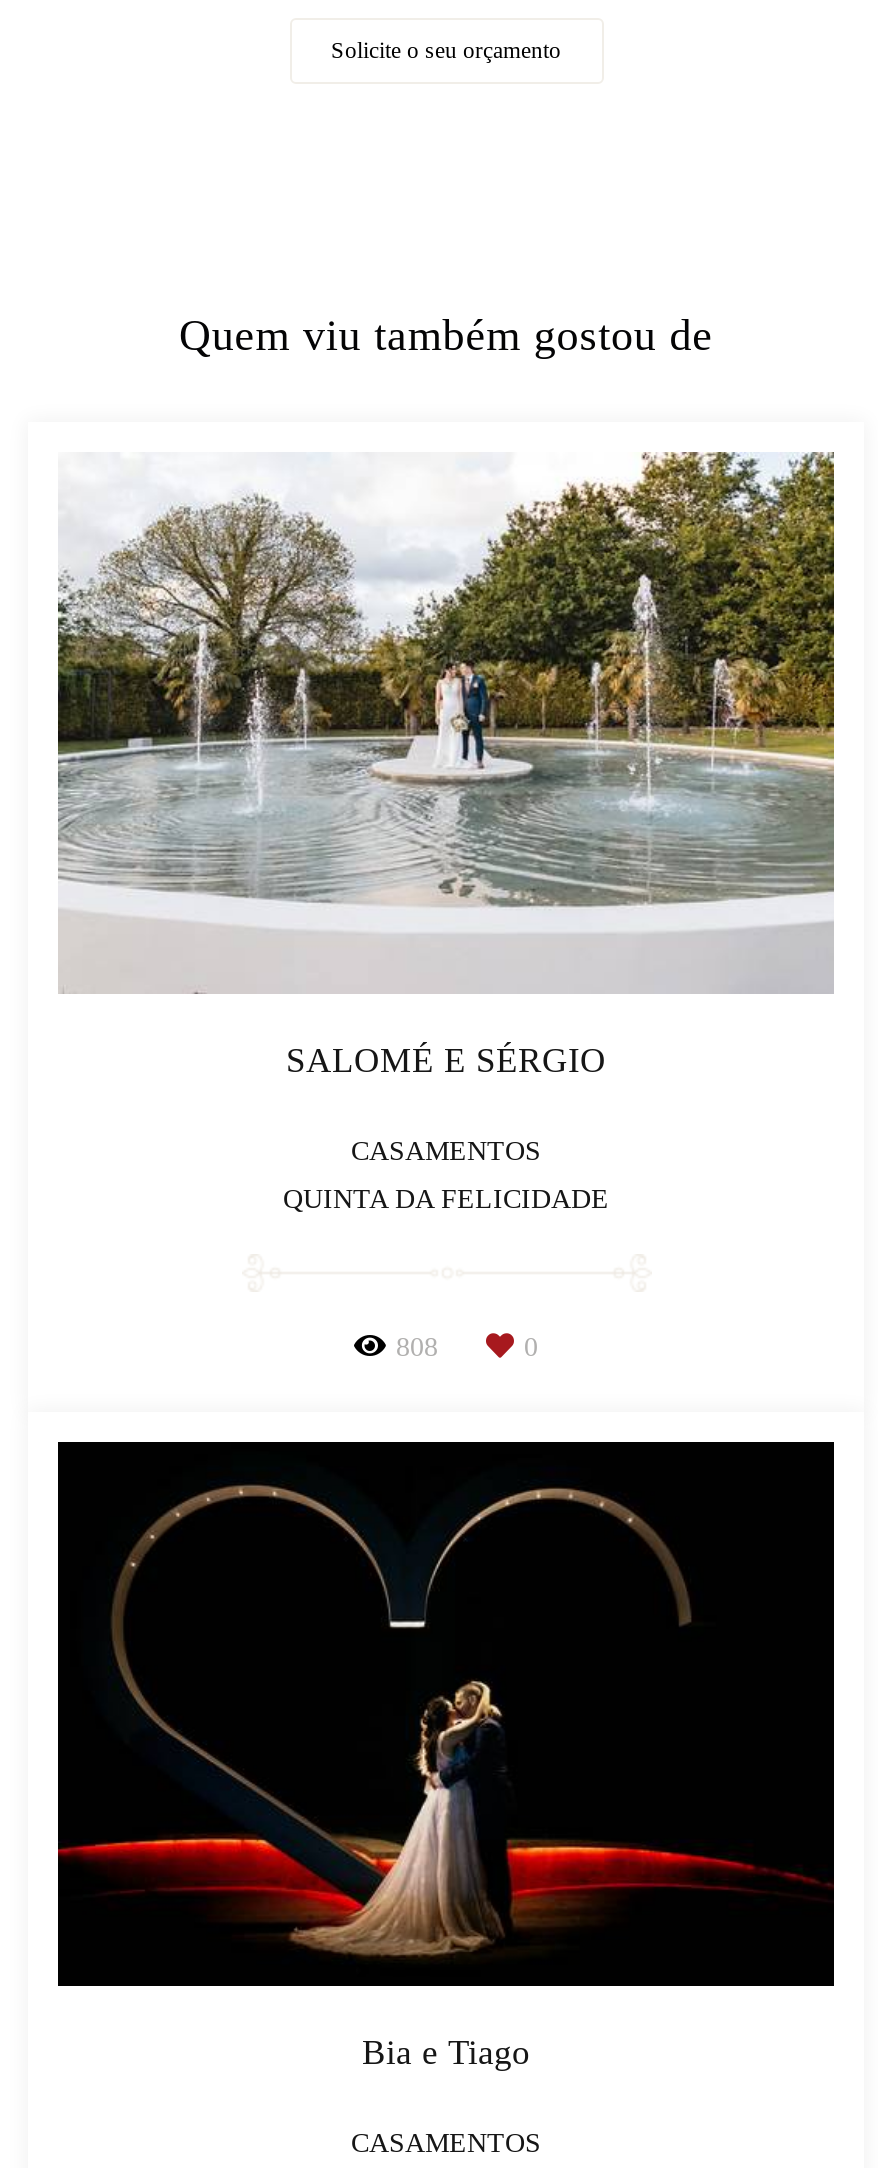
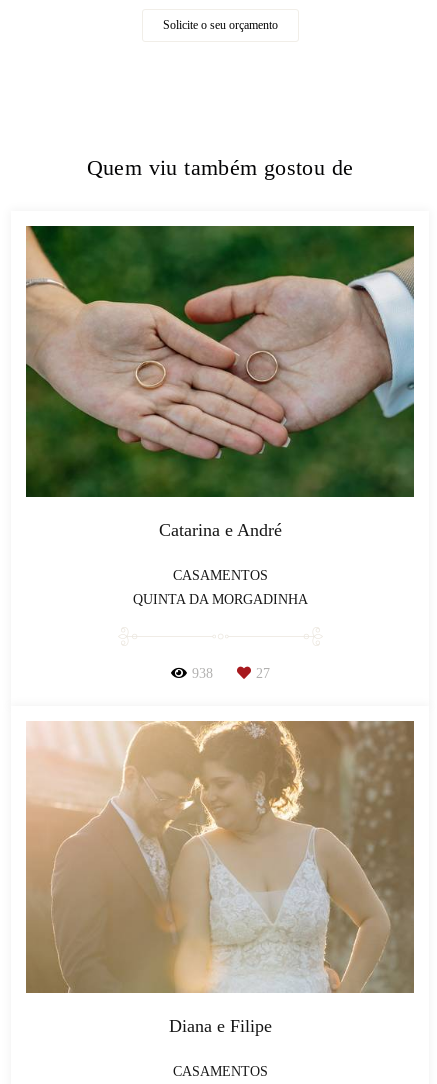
[56,450,836,1081] [image] | SALOMÉ E SÉRGIO -> [25,225,415,540] [image] | Catarina e André
[283,1185,609,1215] QUINTA DA FELICIDADE -> [132,592,307,607] QUINTA DA MORGADINHA
[396,1333,438,1363] 808 -> [191,666,212,681] 938
[524,1333,538,1363] 0 -> [255,666,269,681] 27
[56,1440,836,2072] [image] | Bia e Tiago -> [25,720,415,1036] [image] | Diana e Filipe

